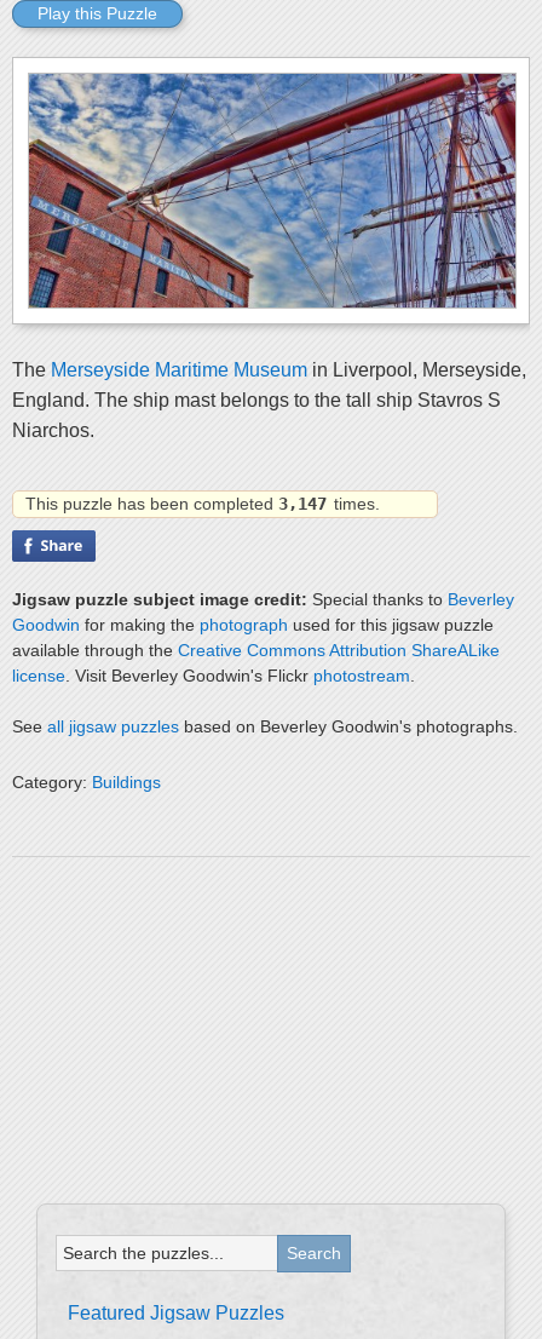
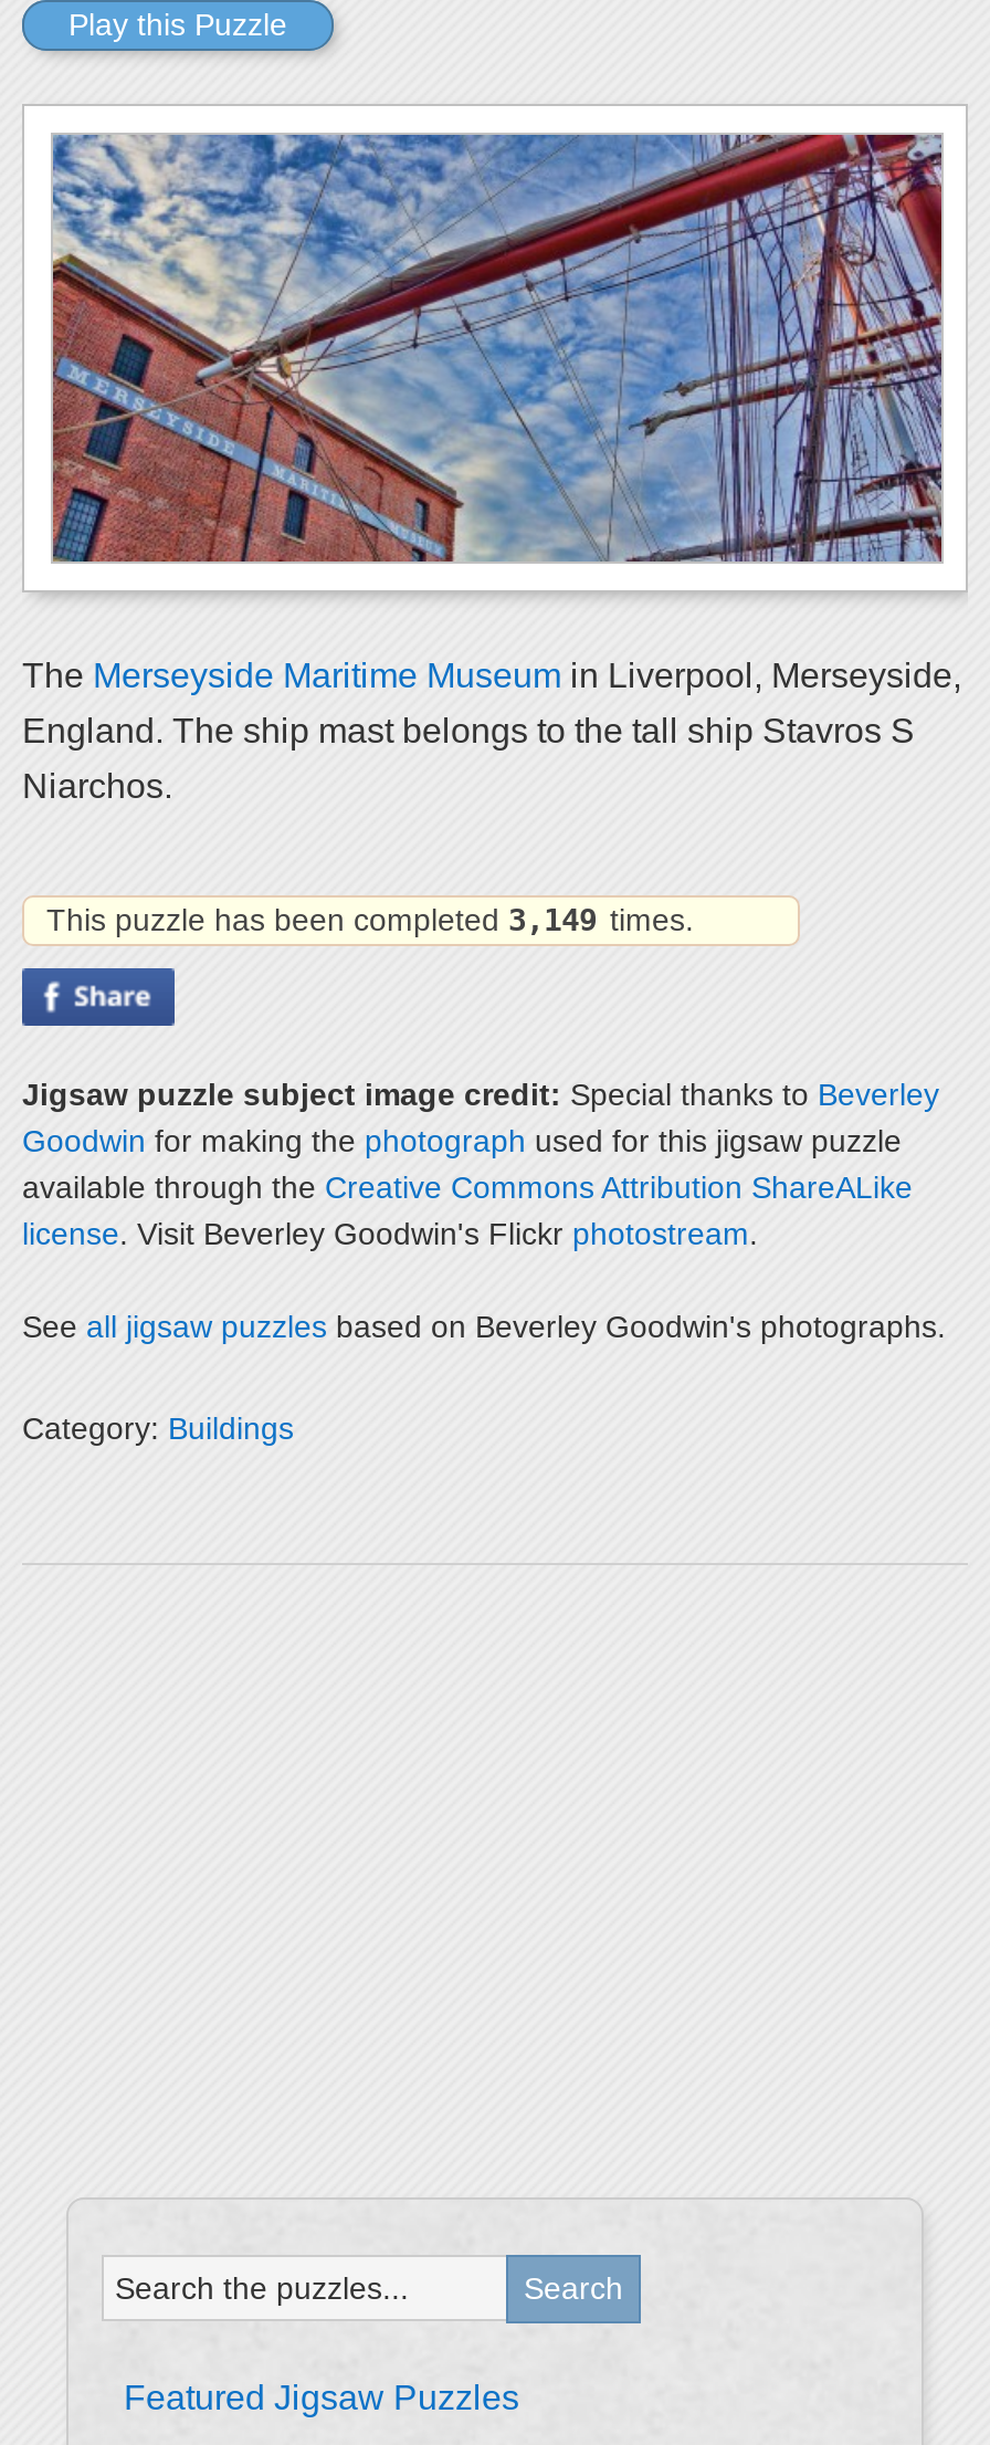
[25,494,380,513] This puzzle has been completed 3,147 times. -> [46,902,694,937] This puzzle has been completed 3,149 times.

